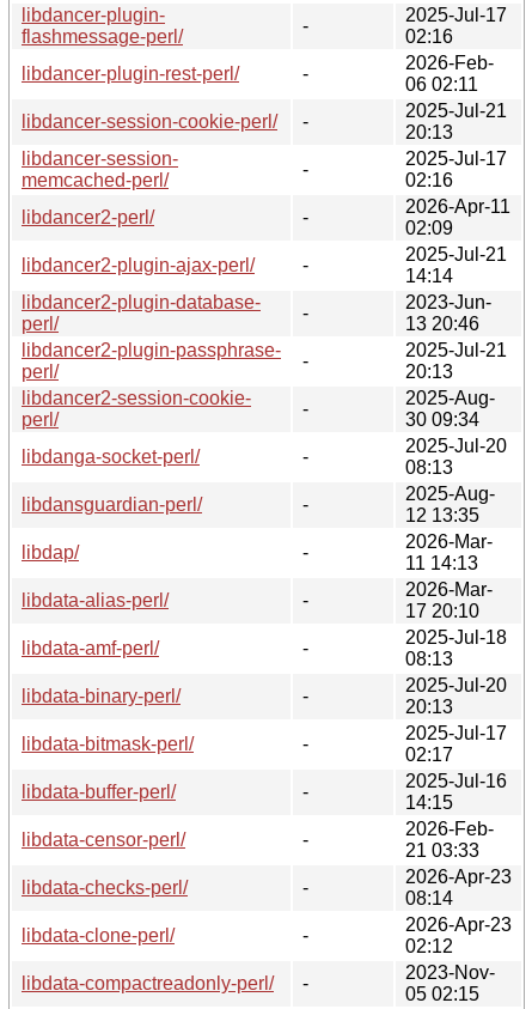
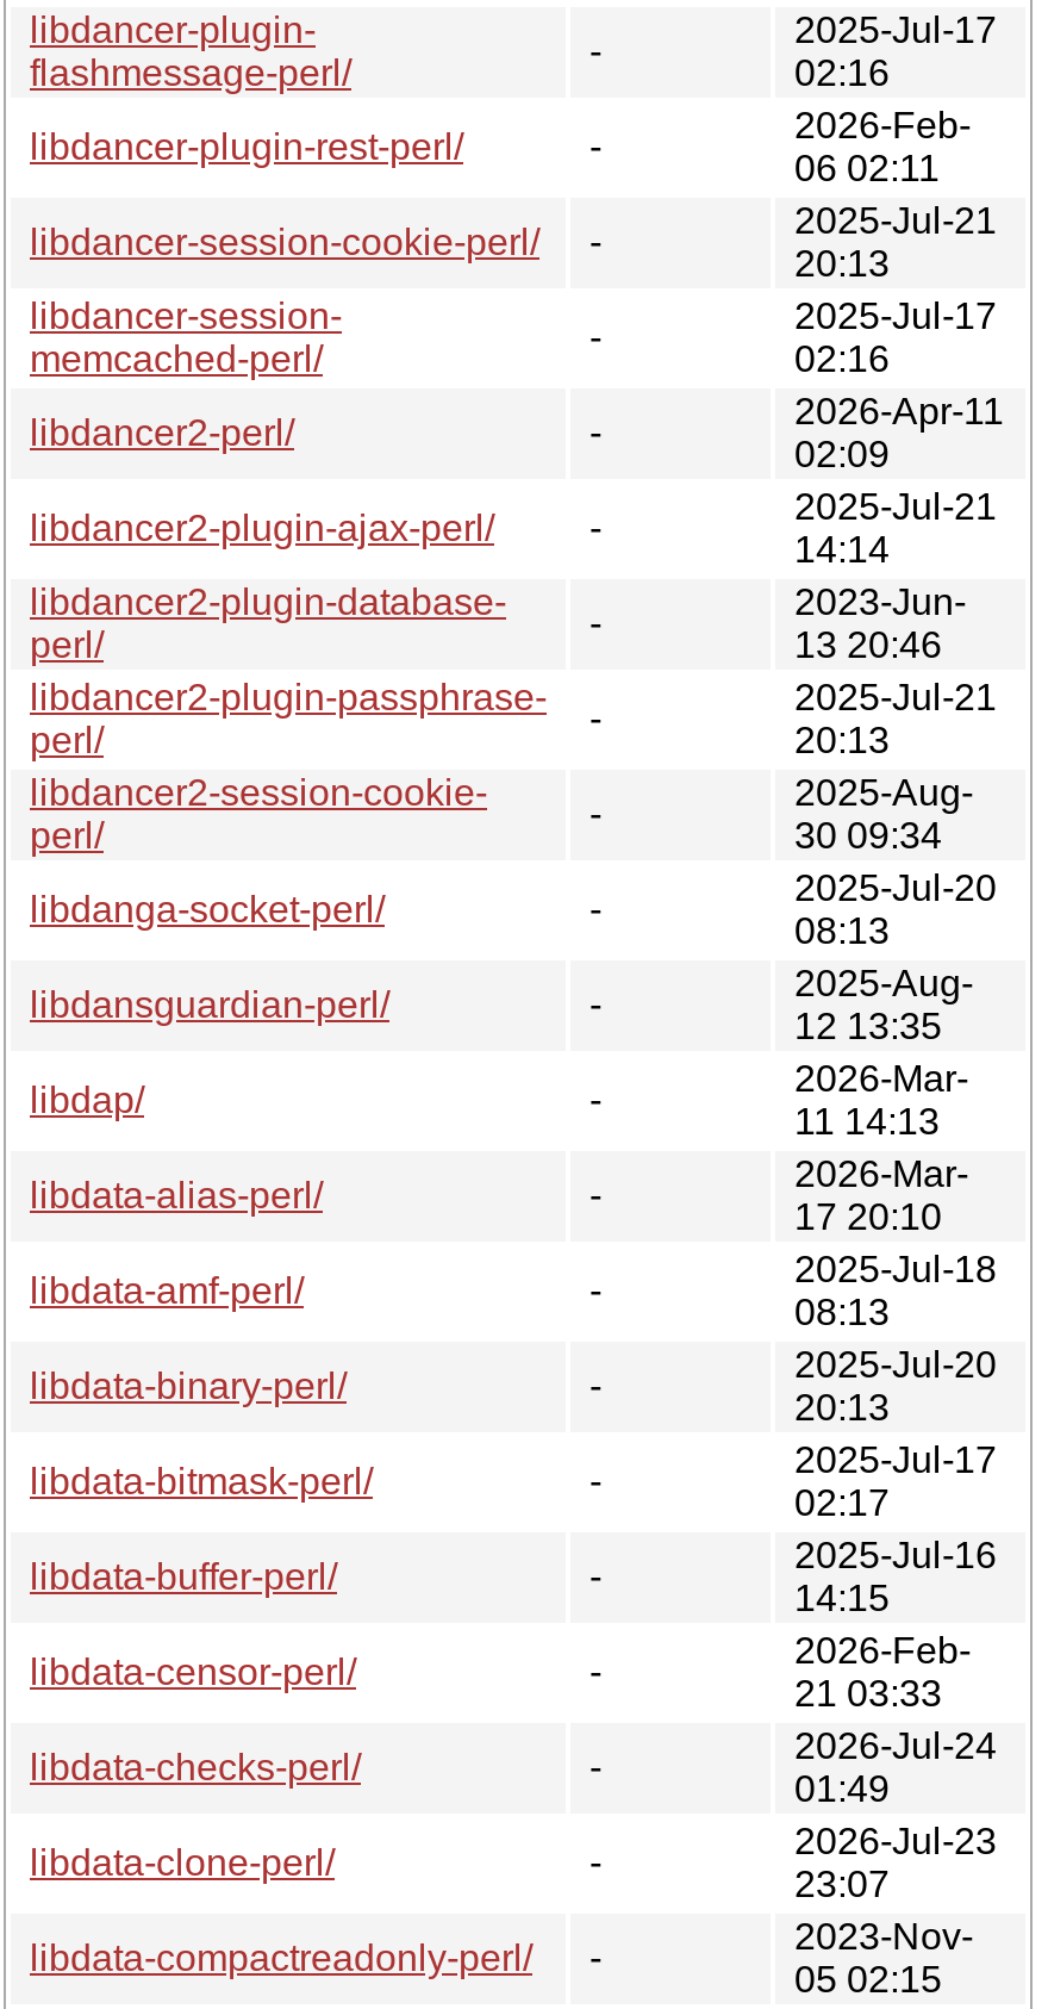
[405,866,512,908] 2026-Apr-23 | 08:14 -> [794,1725,997,1809] 2026-Jul-24 | 01:49
[405,914,512,956] 2026-Apr-23 | 02:12 -> [794,1820,997,1904] 2026-Jul-23 | 23:07

